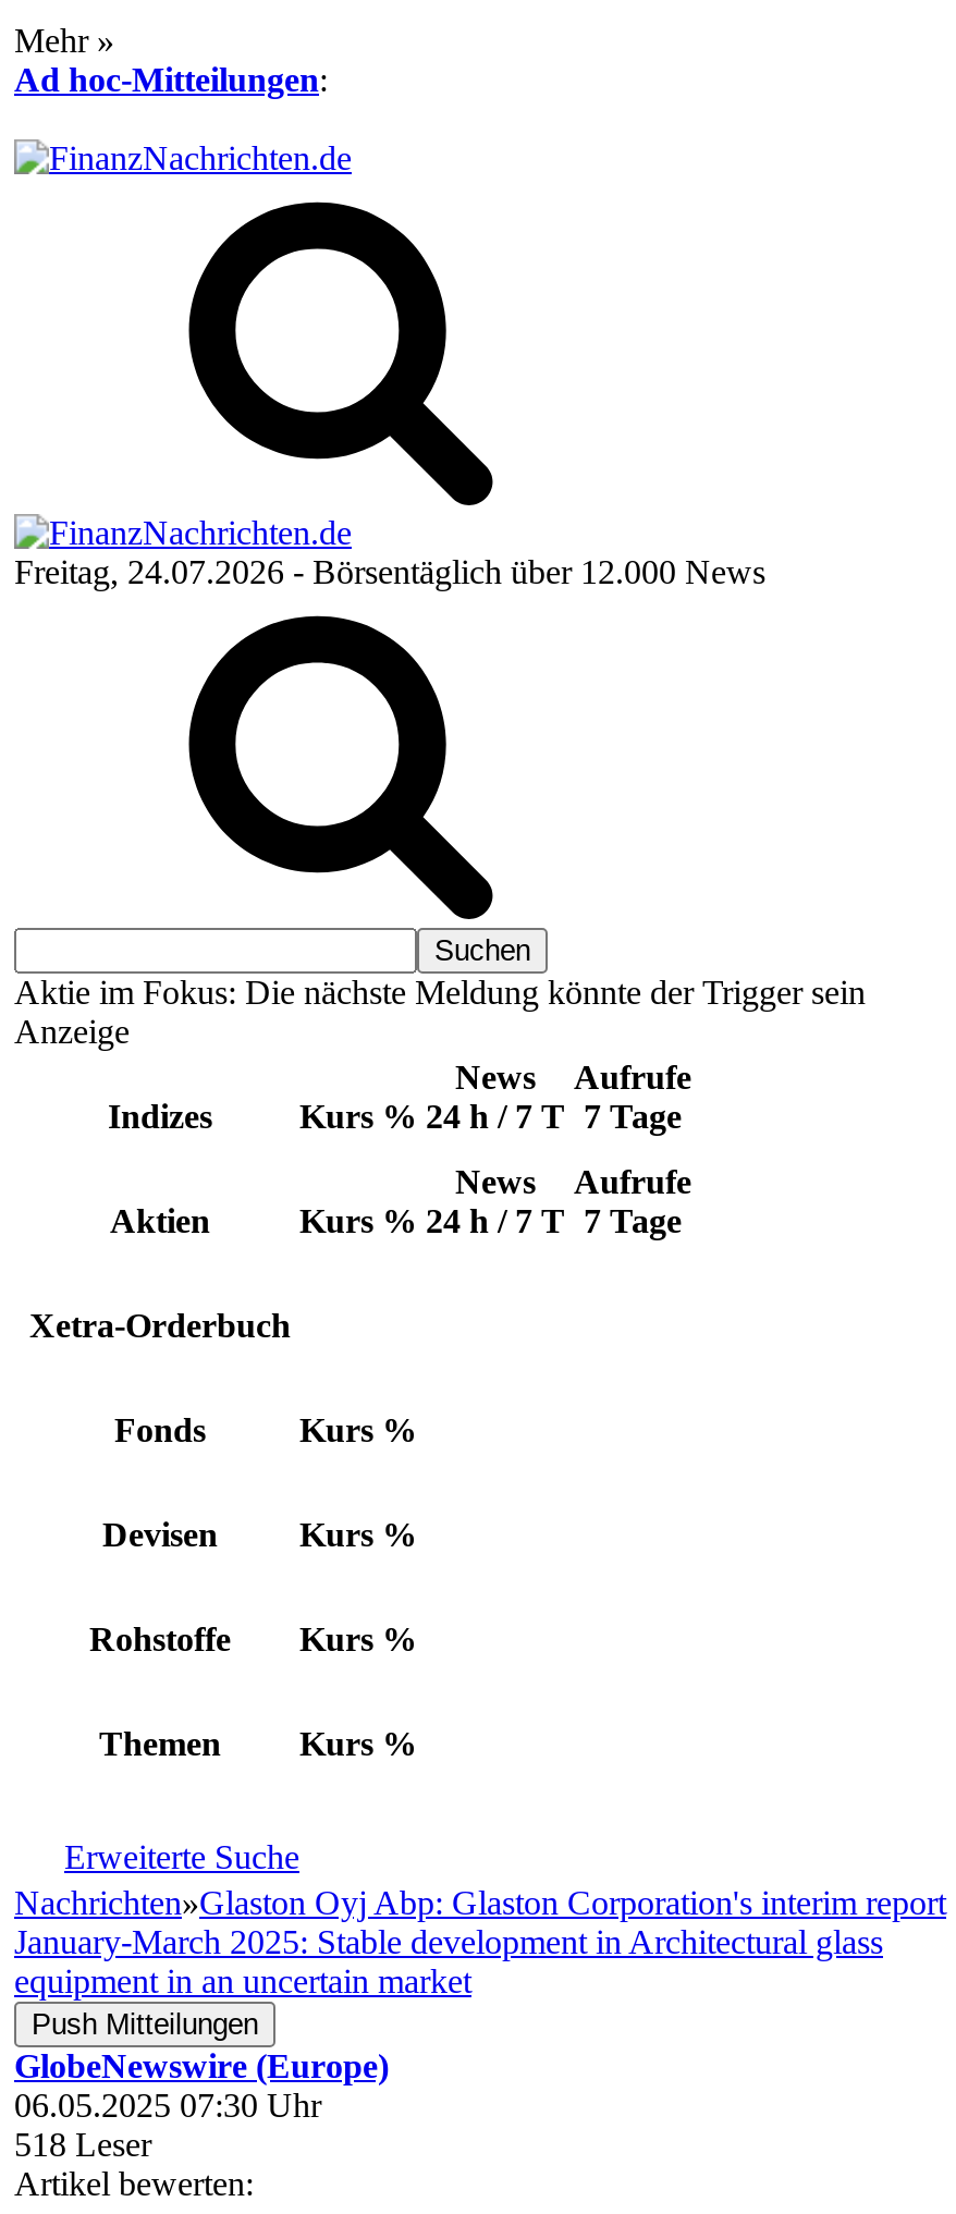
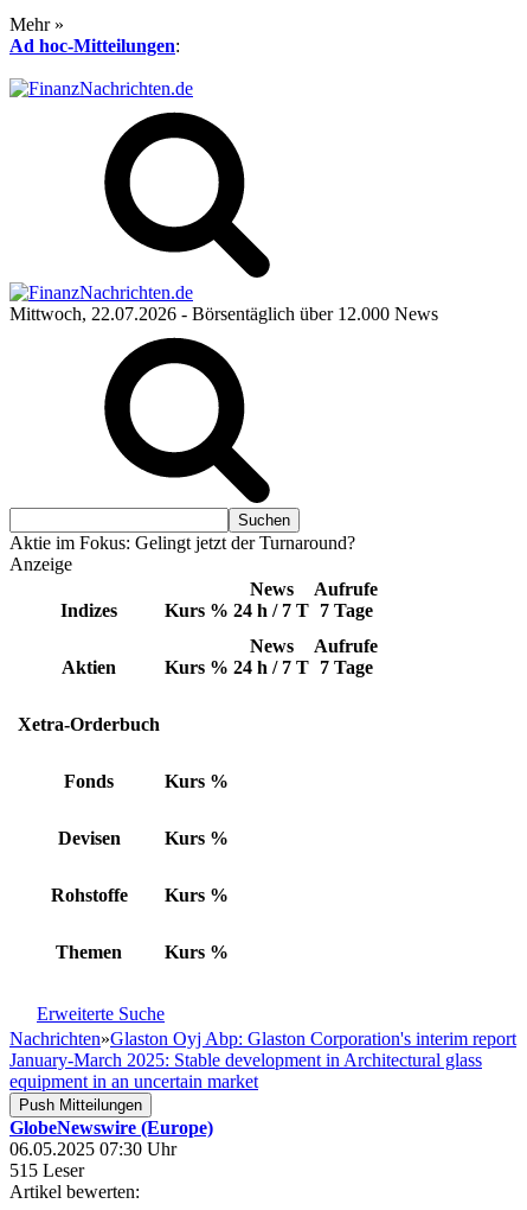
[14,553,765,590] Freitag, 24.07.2026 - Börsentäglich über 12.000 News -> [9,304,438,324] Mittwoch, 22.07.2026 - Börsentäglich über 12.000 News
[14,974,866,1011] Aktie im Fokus: Die nächste Meldung könnte der Trigger sein -> [9,533,355,553] Aktie im Fokus: Gelingt jetzt der Turnaround?
[14,2126,151,2163] 518 Leser -> [9,1160,84,1180] 515 Leser

